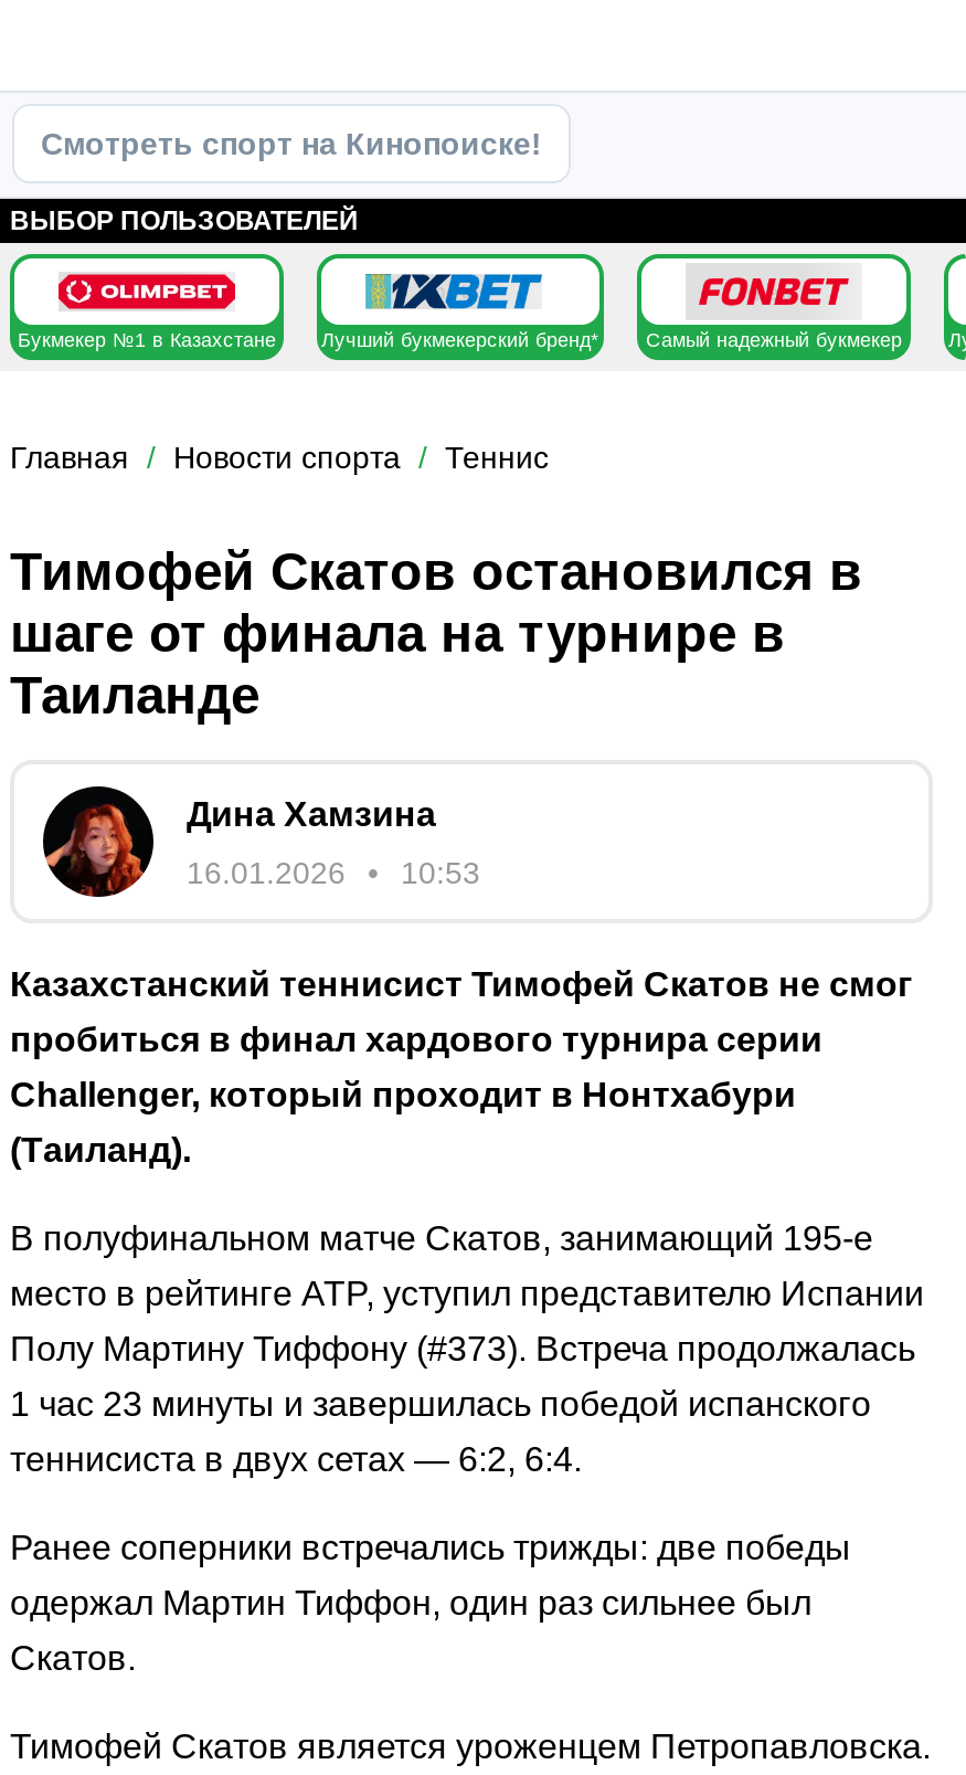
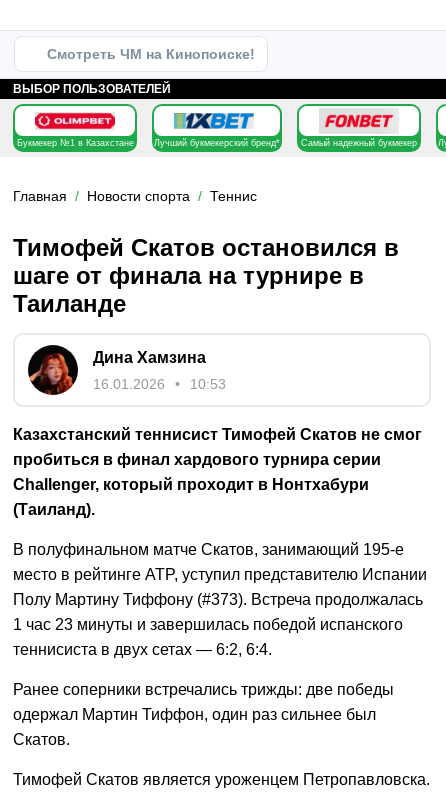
[41,126,542,161] Смотреть спорт на Кинопоиске! -> [47,46,255,62] Смотреть ЧМ на Кинопоиске!

